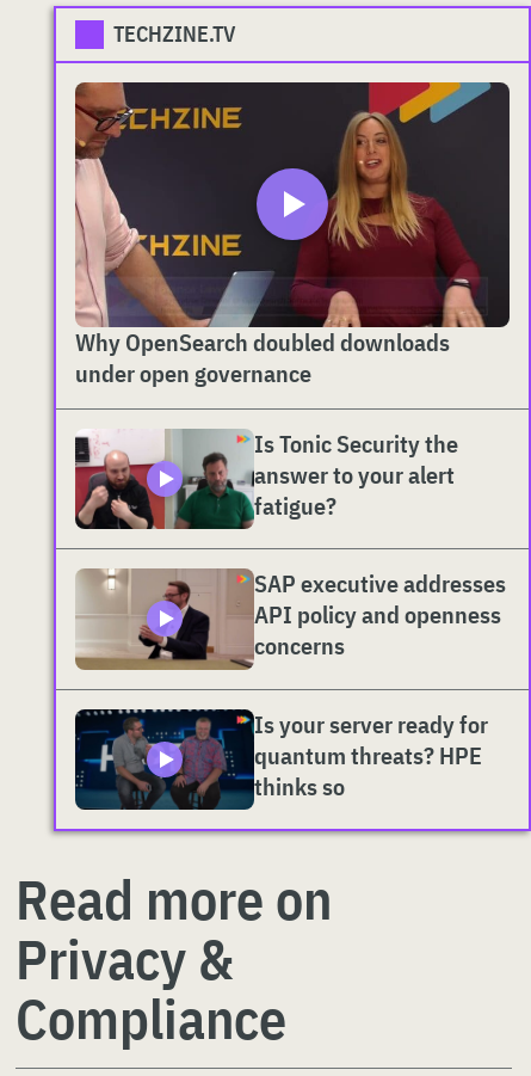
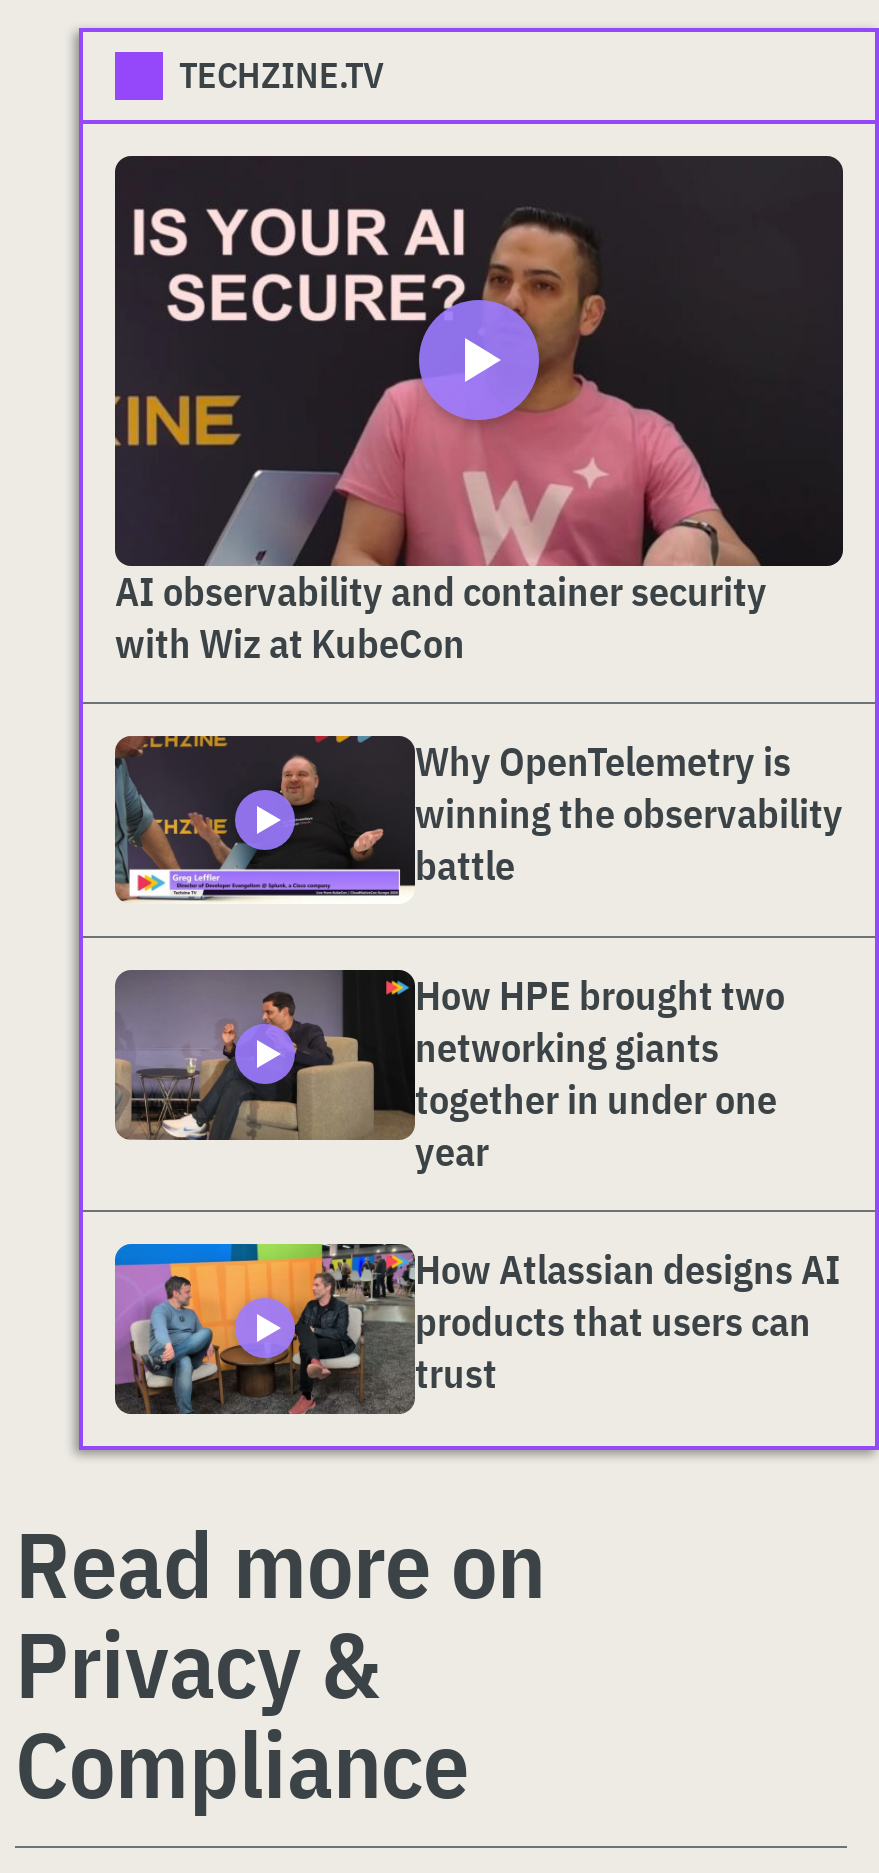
[74,81,492,389] [image] | Why OpenSearch doubled downloads | under open governance -> [113,154,811,670] [image] | AI observability and container security | with Wiz at KubeCon
[74,427,458,530] [image] | Is Tonic Security the | answer to your alert | fatigue? -> [115,734,843,904] [image] | Why OpenTelemetry is | winning the observability | battle
[76,567,506,670] [image] | SAP executive addresses | API policy and openness | concerns -> [115,968,785,1178] [image] | How HPE brought two | networking giants | together in under one | year
[74,708,488,811] [image] | Is your server ready for | quantum threats? HPE | thinks so -> [113,1242,841,1416] [image] | How Atlassian designs AI | products that users can | trust

